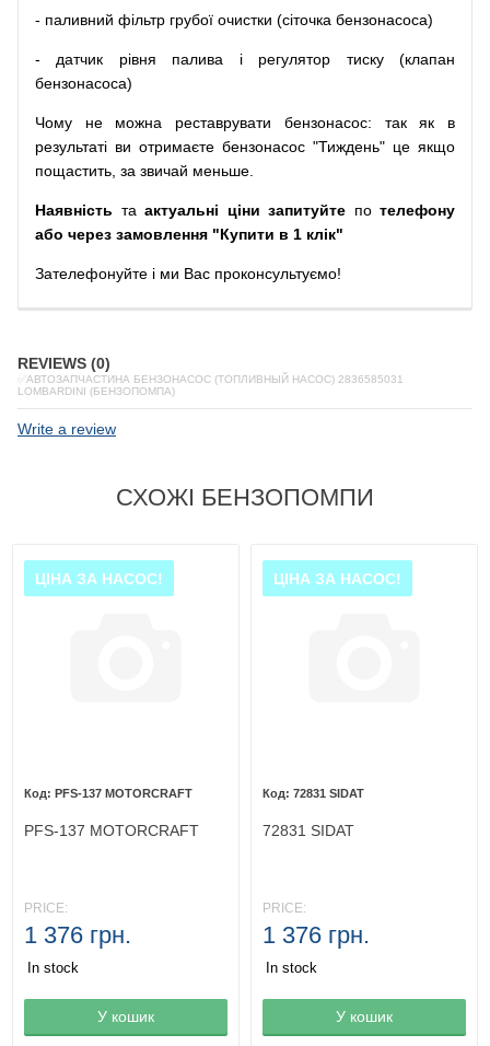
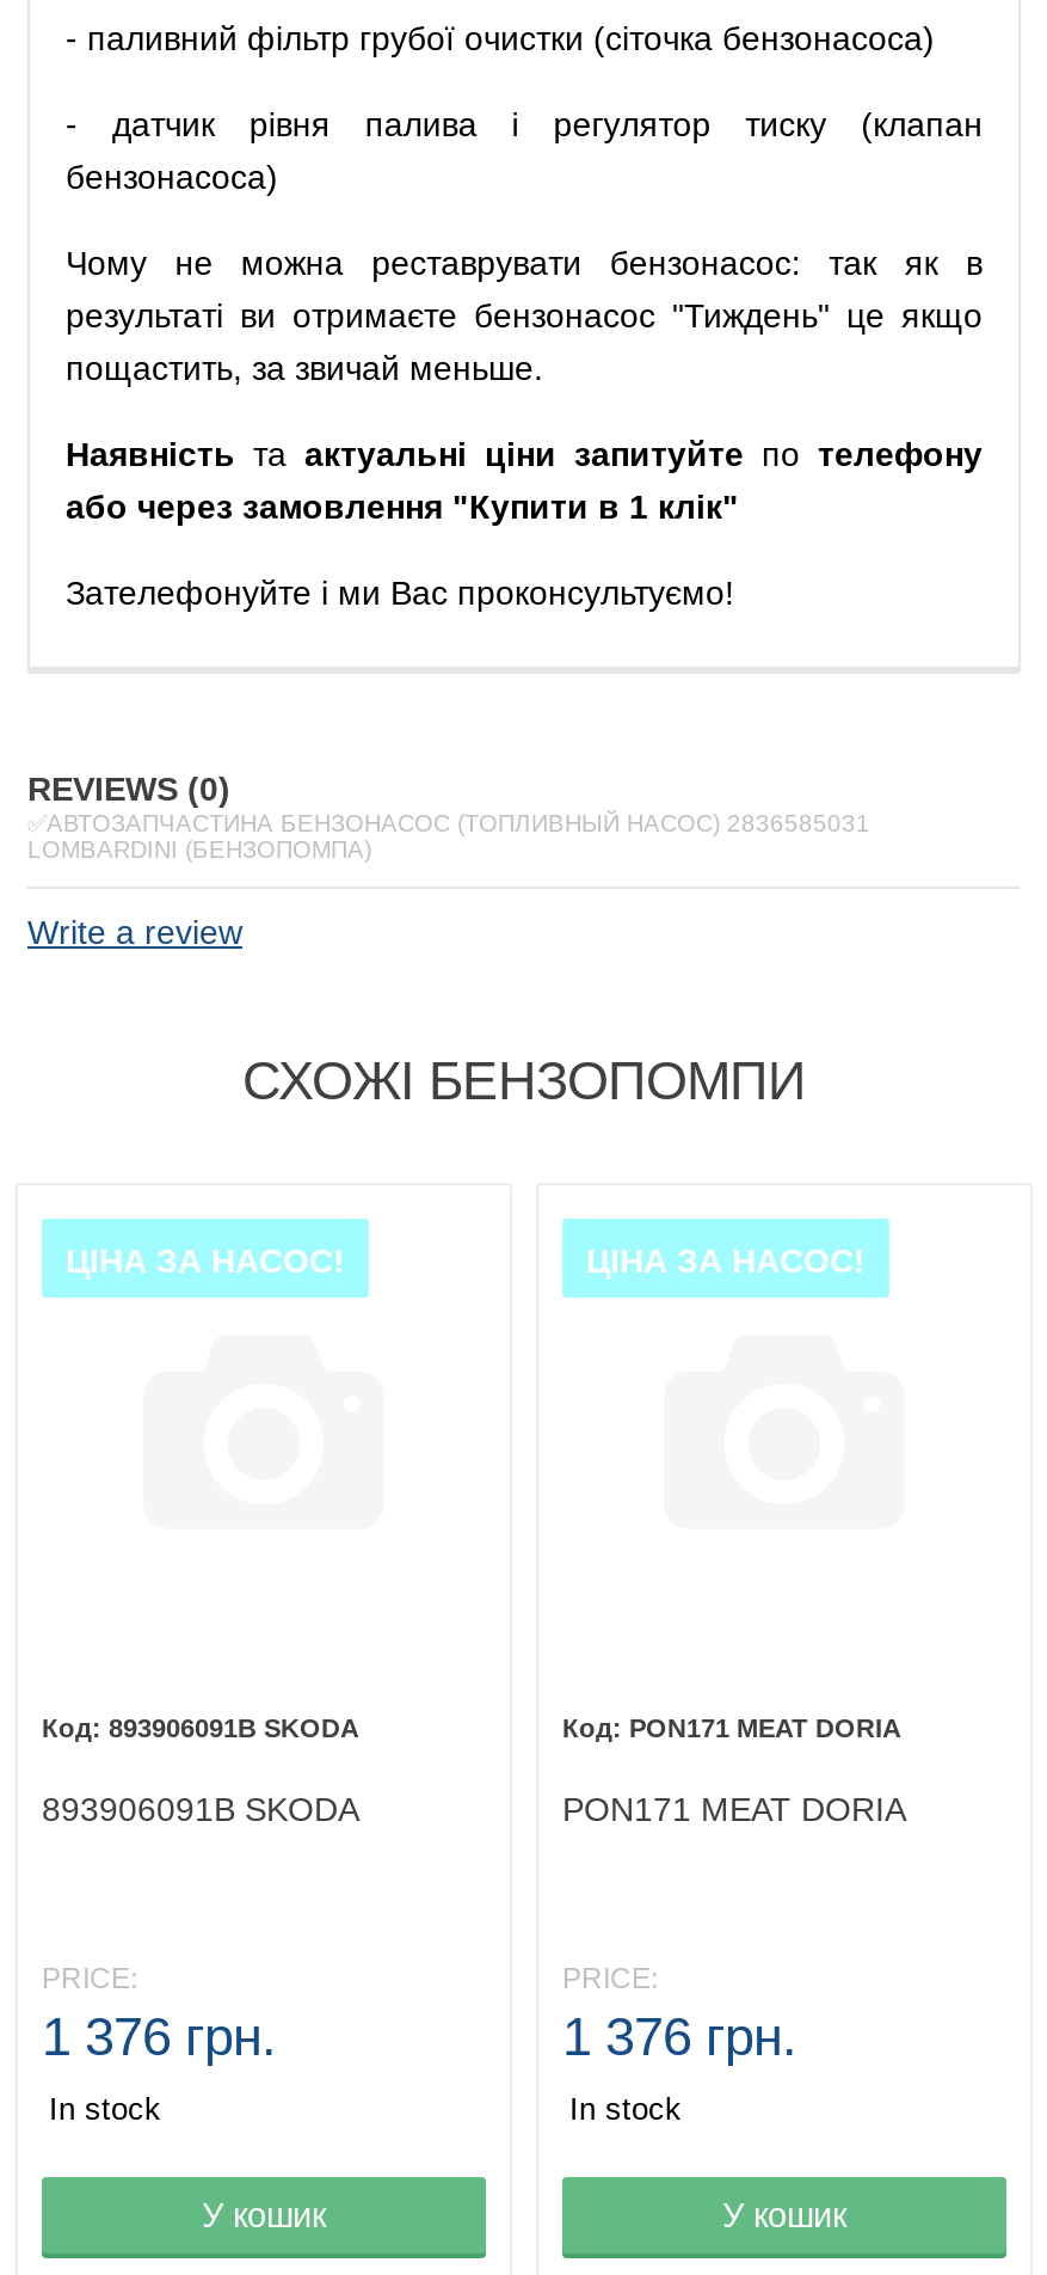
[55,787,192,800] PFS-137 MOTORCRAFT -> [109,1713,359,1742] 893906091B SKODA
[293,787,364,800] 72831 SIDAT -> [629,1713,901,1742] PON171 MEAT DORIA
[24,822,199,839] PFS-137 MOTORCRAFT -> [42,1790,359,1828] 893906091B SKODA
[262,822,354,839] 72831 SIDAT -> [562,1790,906,1828] PON171 MEAT DORIA

